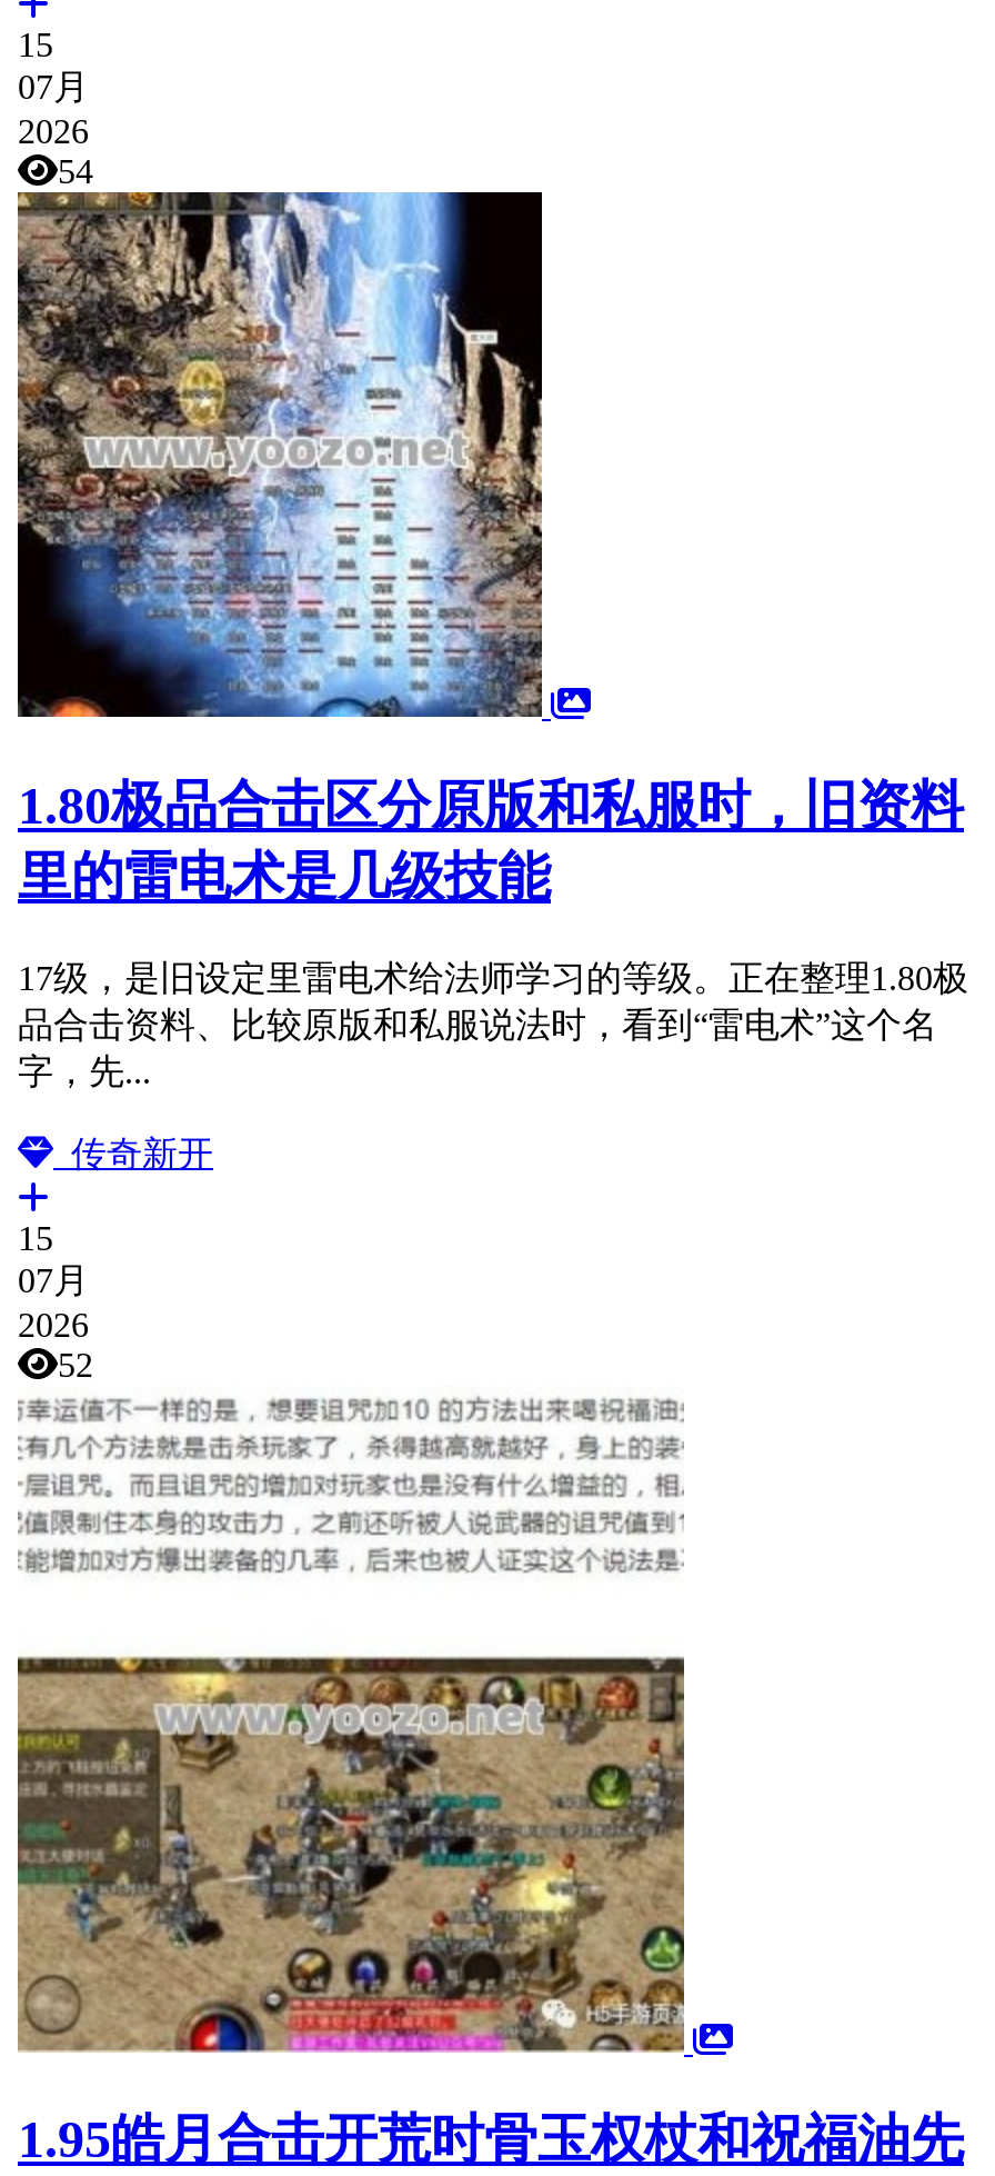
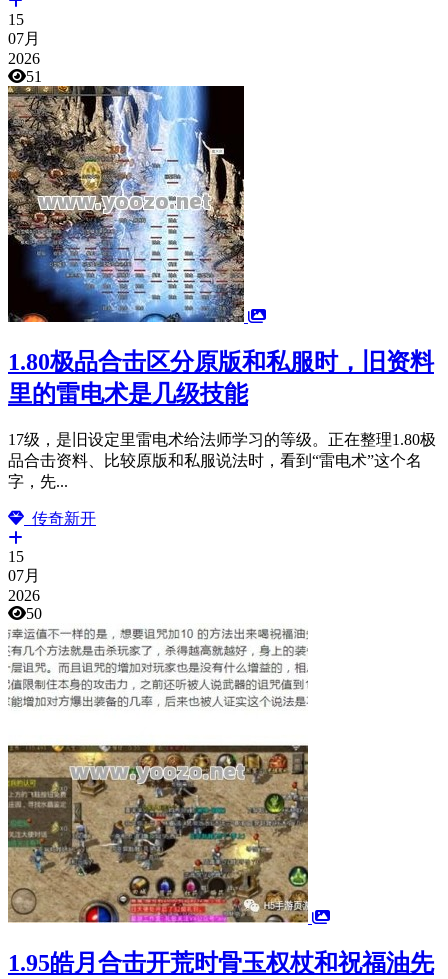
[58,151,93,189] 54 -> [26,68,42,85] 51
[58,1345,93,1383] 52 -> [26,605,42,622] 50

